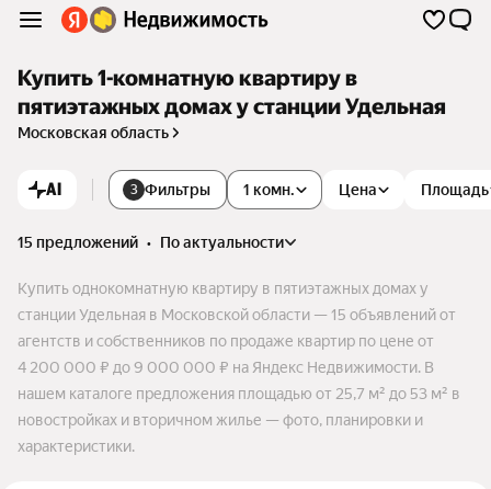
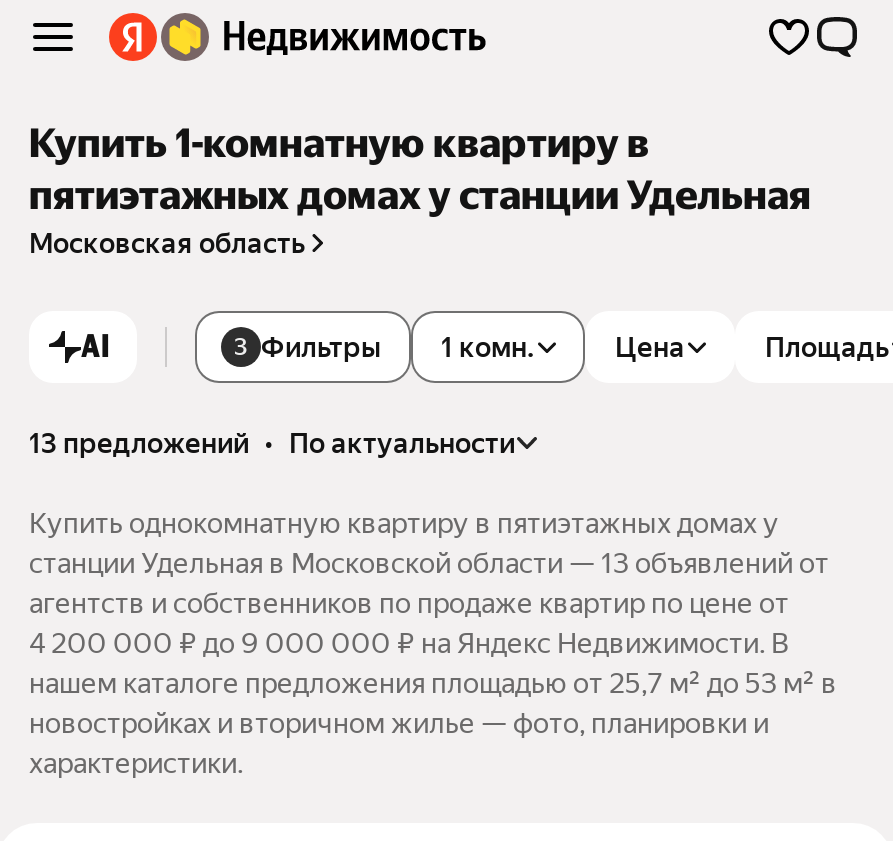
[18,234,284,251] 15 предложений • по актуальности -> [29,427,515,459] 13 предложений • по актуальности
[18,306,456,324] станции Удельная в Московской области — 15 объявлений от -> [29,547,829,579] станции Удельная в Московской области — 13 объявлений от

